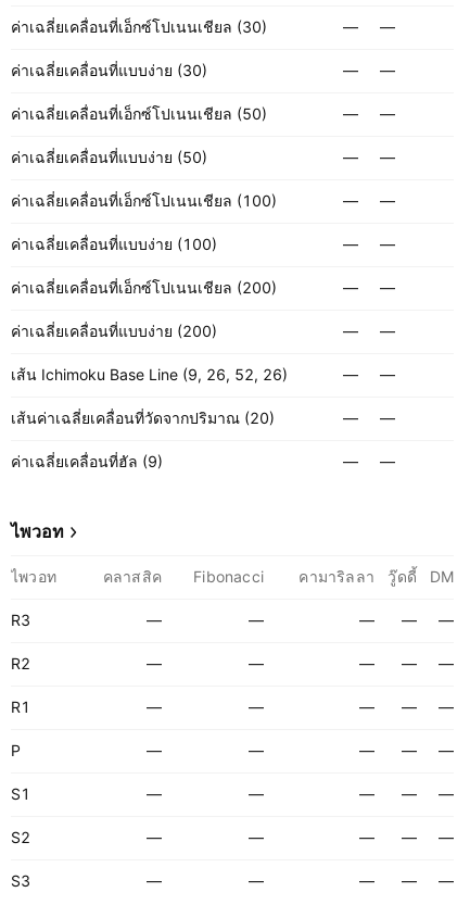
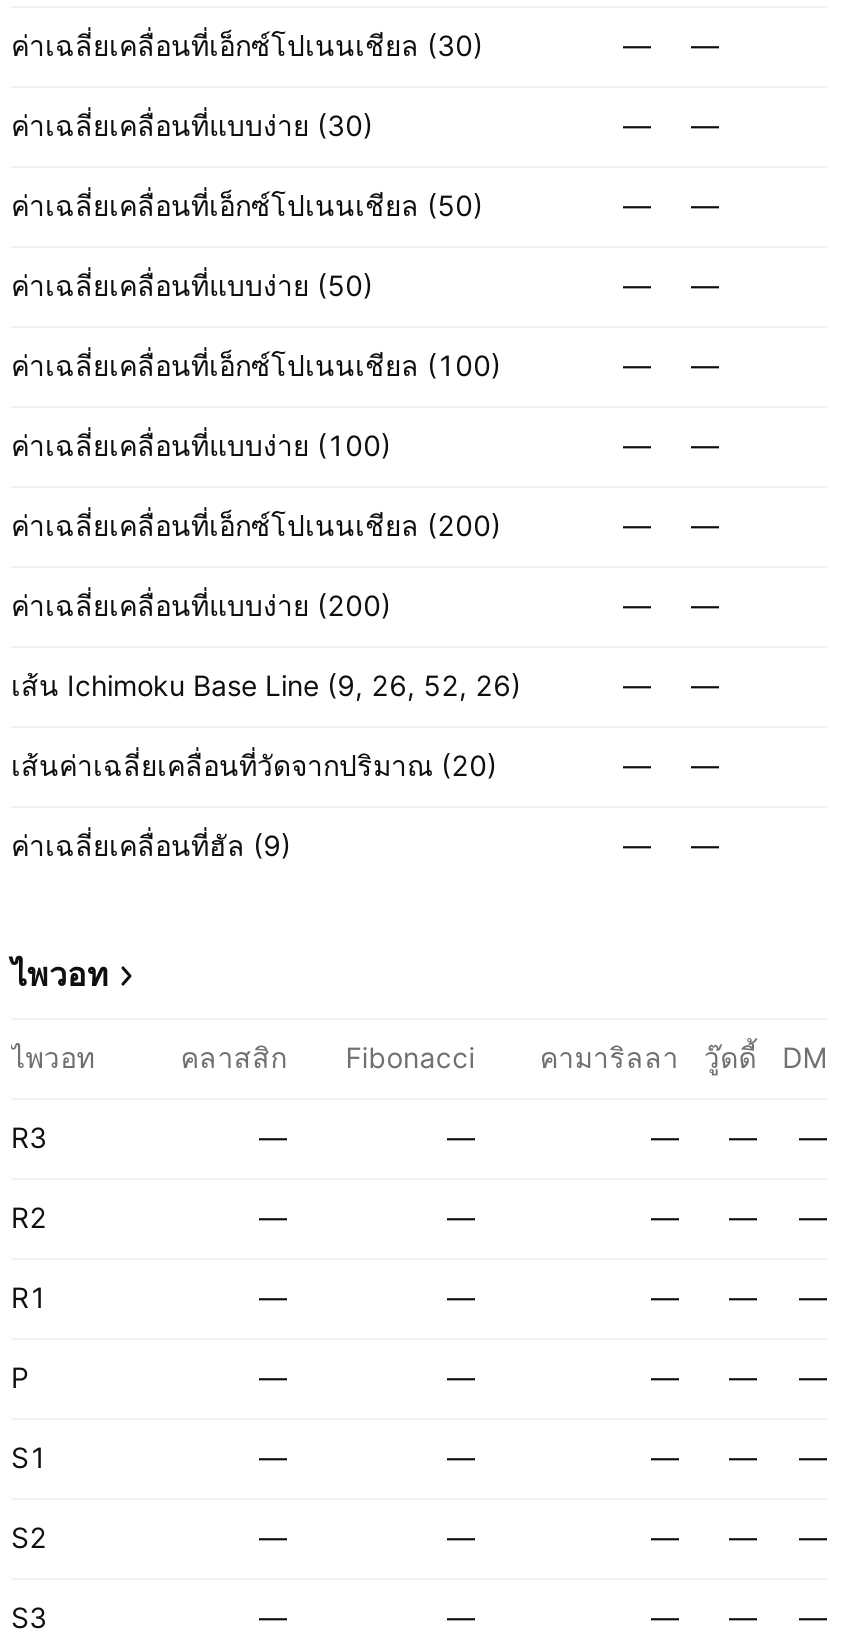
[103,567,162,586] คลาสสิค -> [181,1040,287,1074] คลาสสิก

